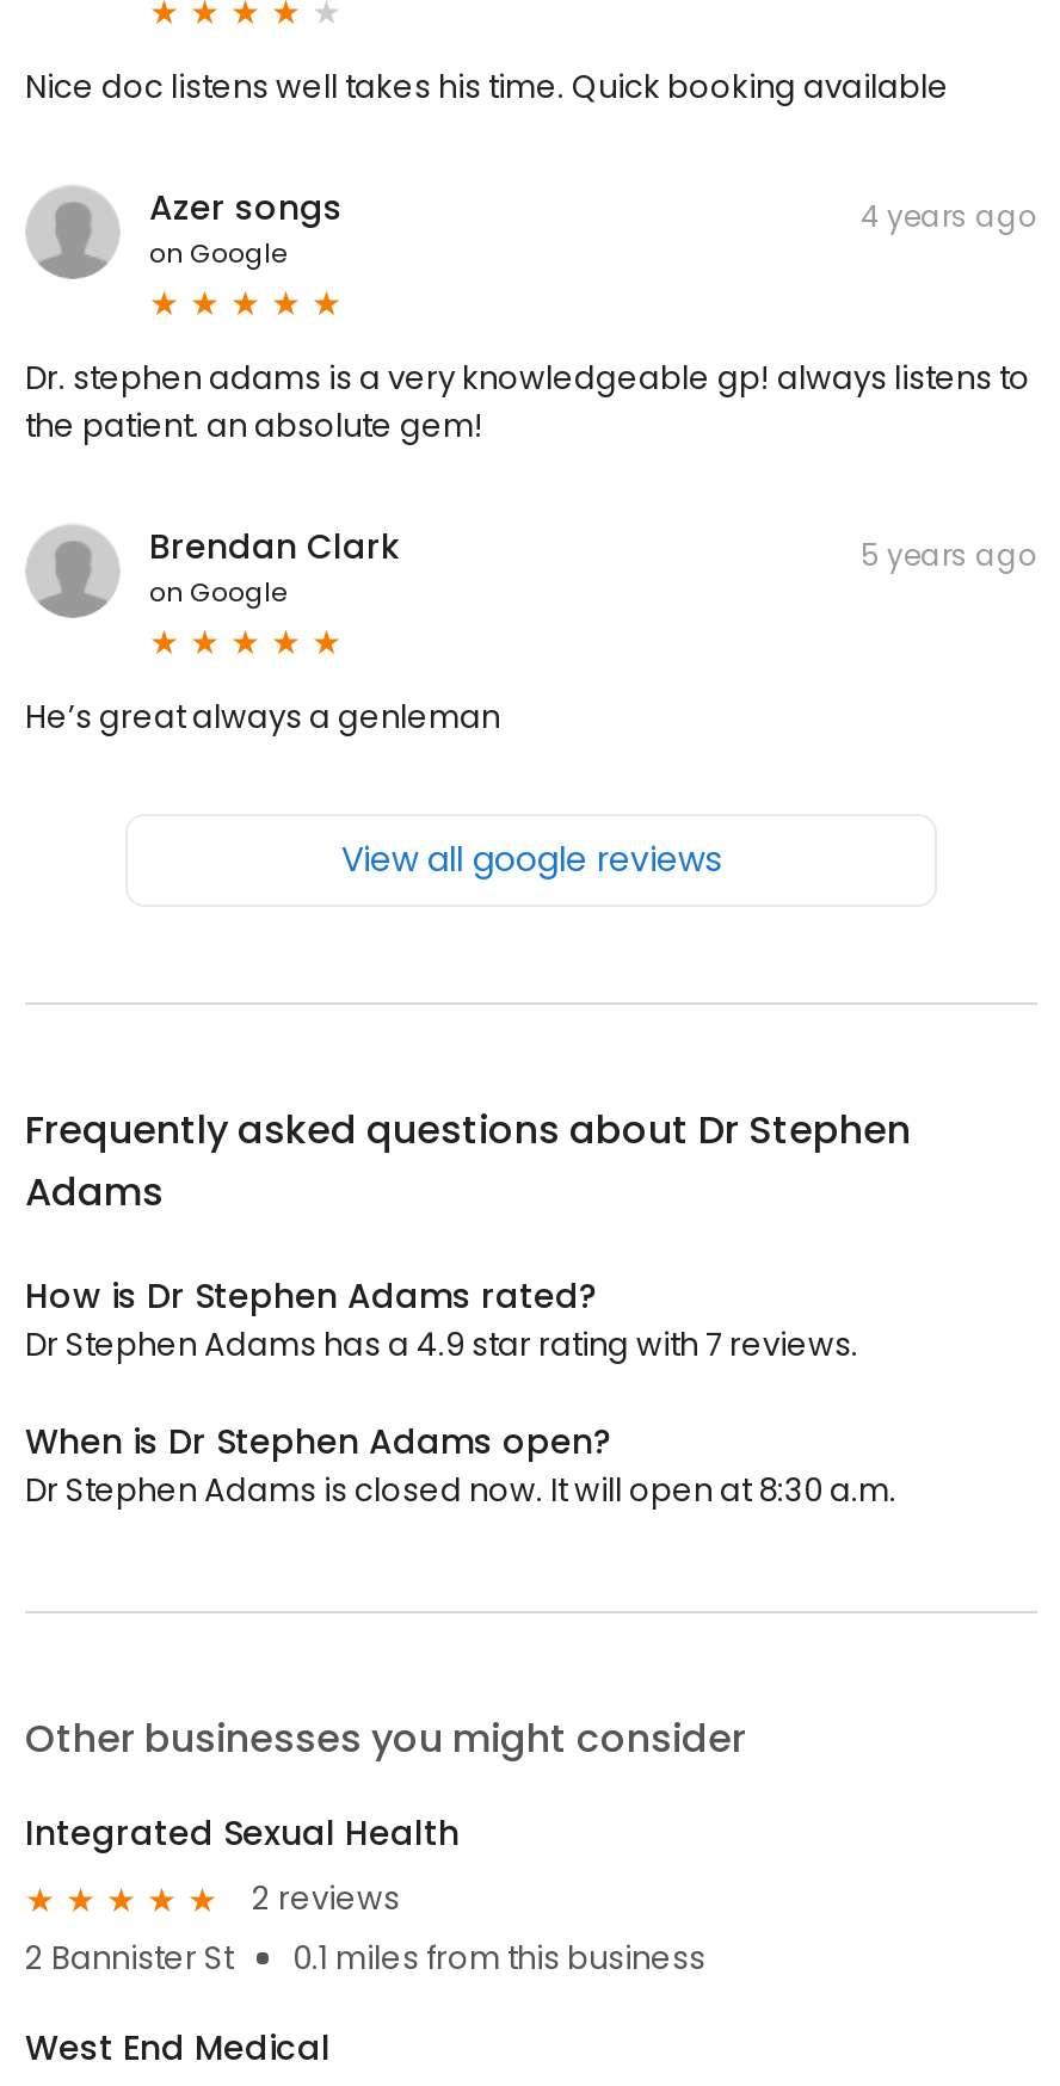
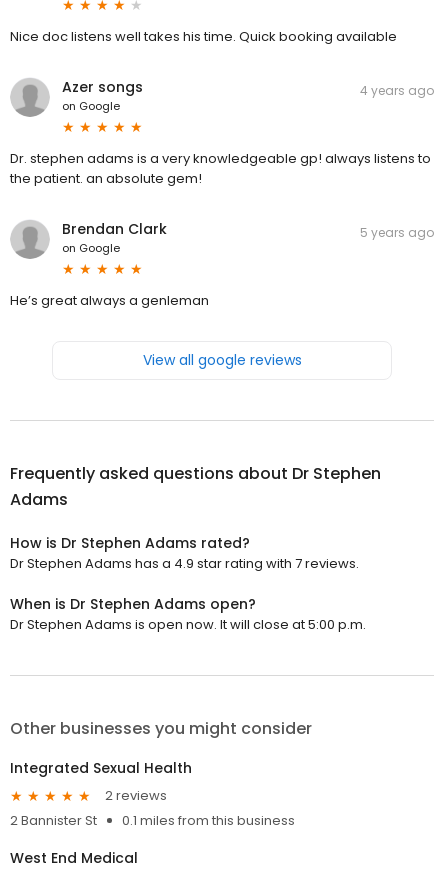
[25,1468,896,1513] Dr Stephen Adams is closed now. It will open at 8:30 a.m. -> [10,615,366,634] Dr Stephen Adams is open now. It will close at 5:00 p.m.

